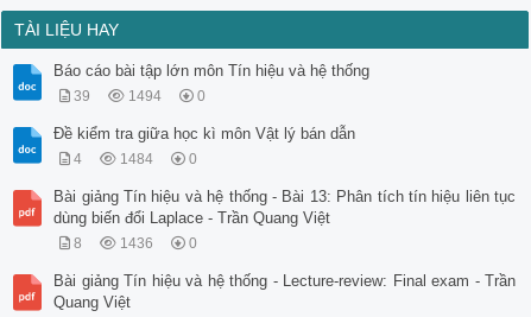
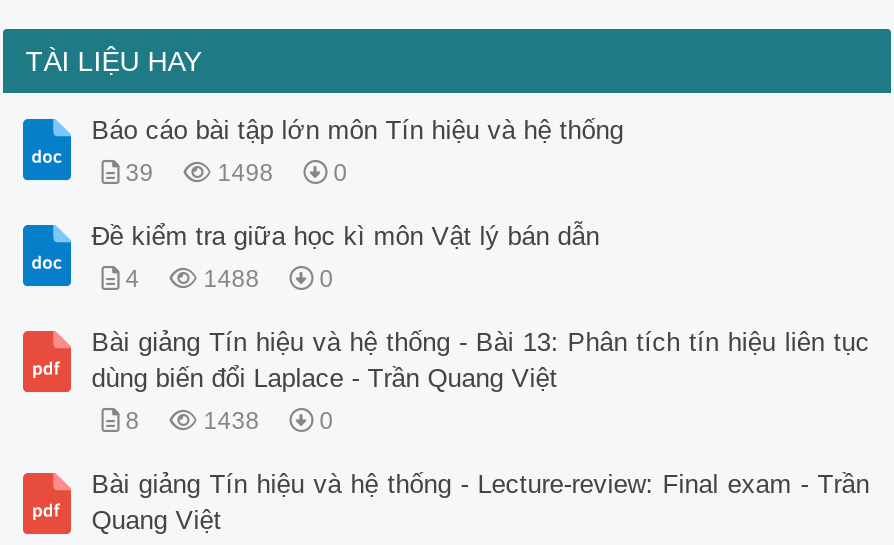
[129,88,162,104] 1494 -> [217,159,273,187] 1498
[120,151,153,167] 1484 -> [203,265,259,293] 1488
[120,235,153,252] 1436 -> [203,407,259,435] 1438

